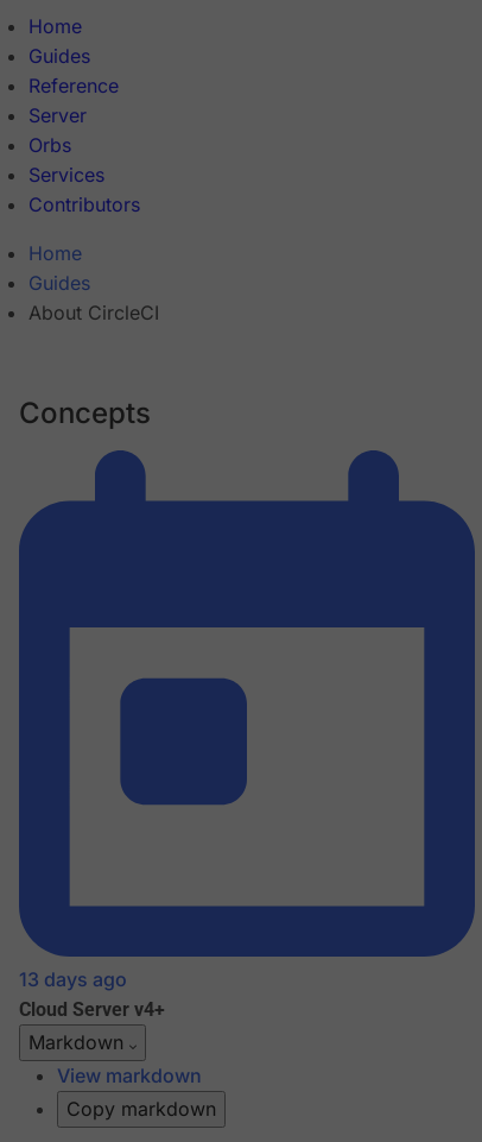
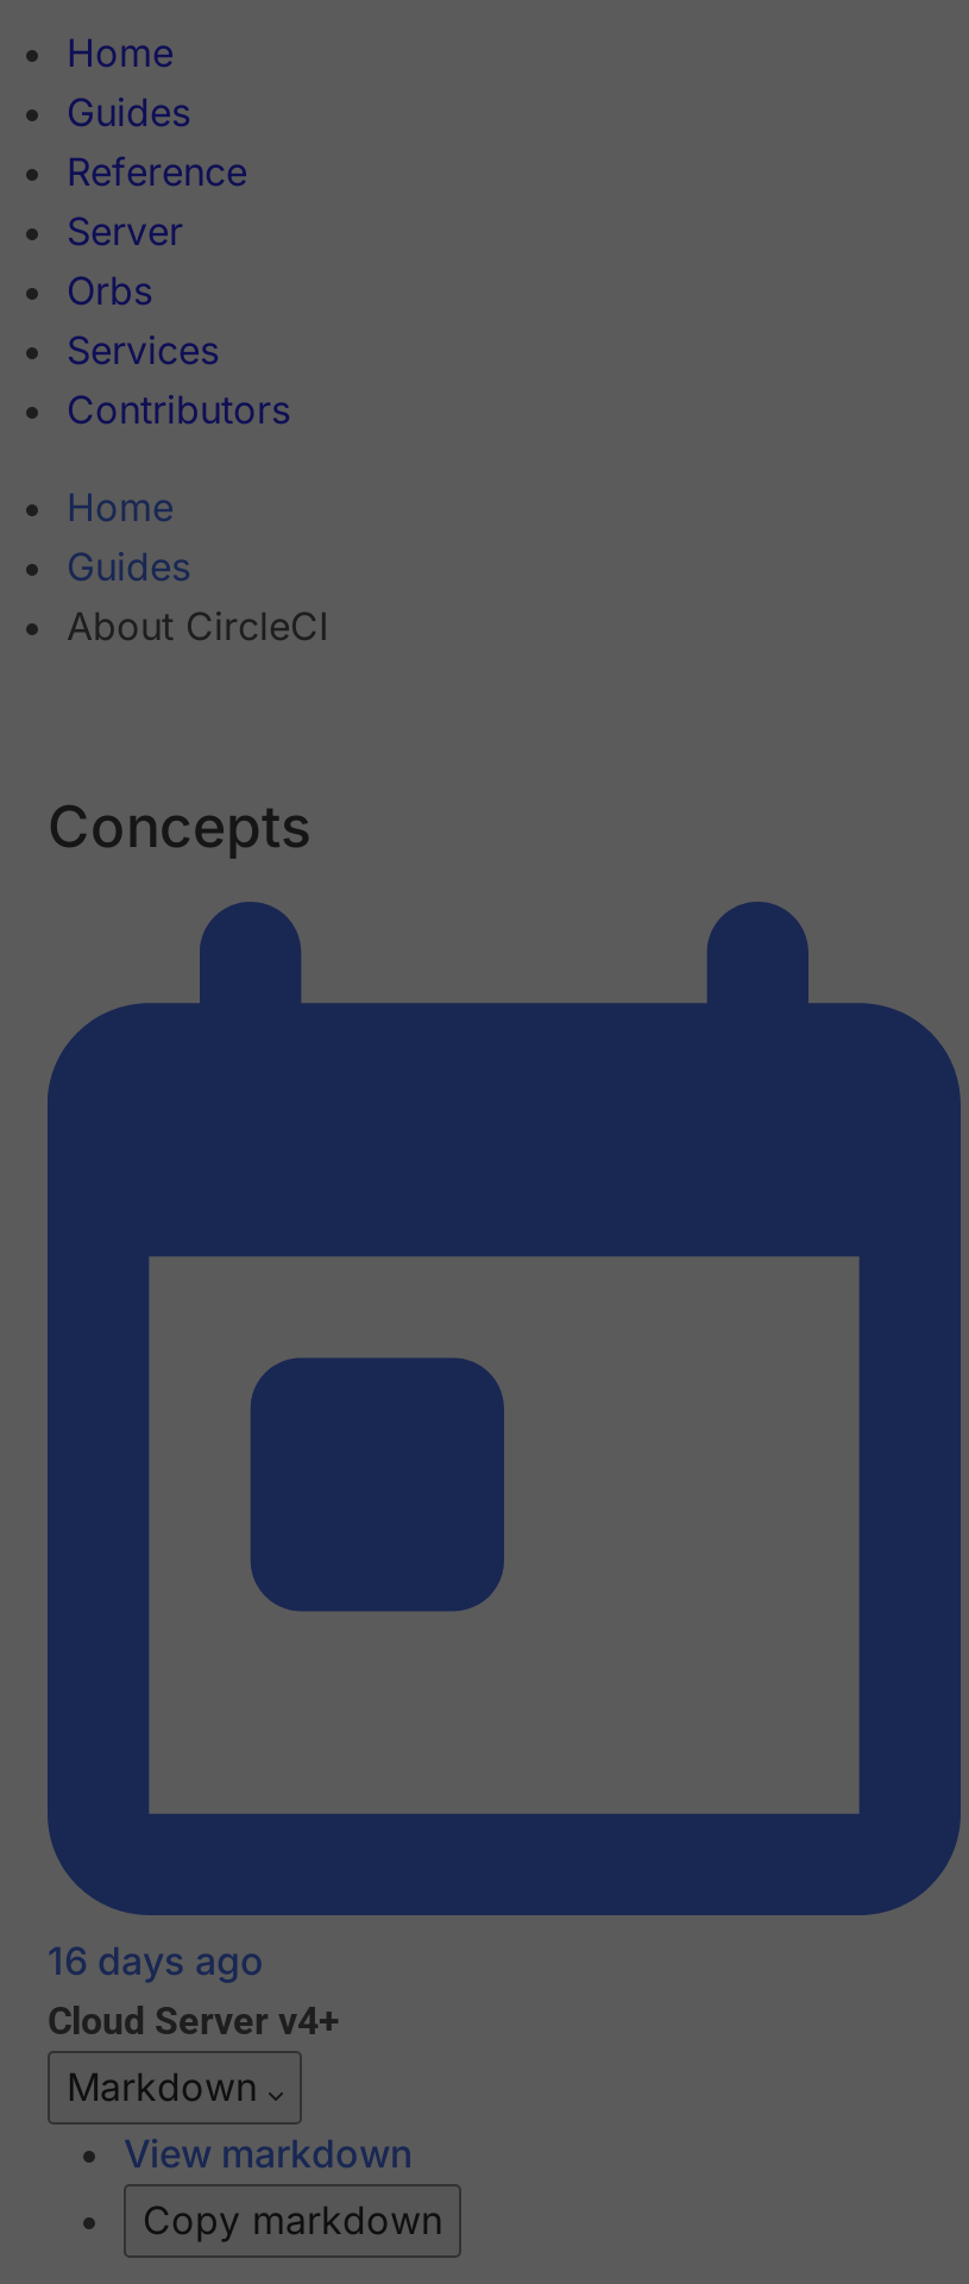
[19,968,127,992] 13 days ago -> [48,1938,264,1985] 16 days ago

